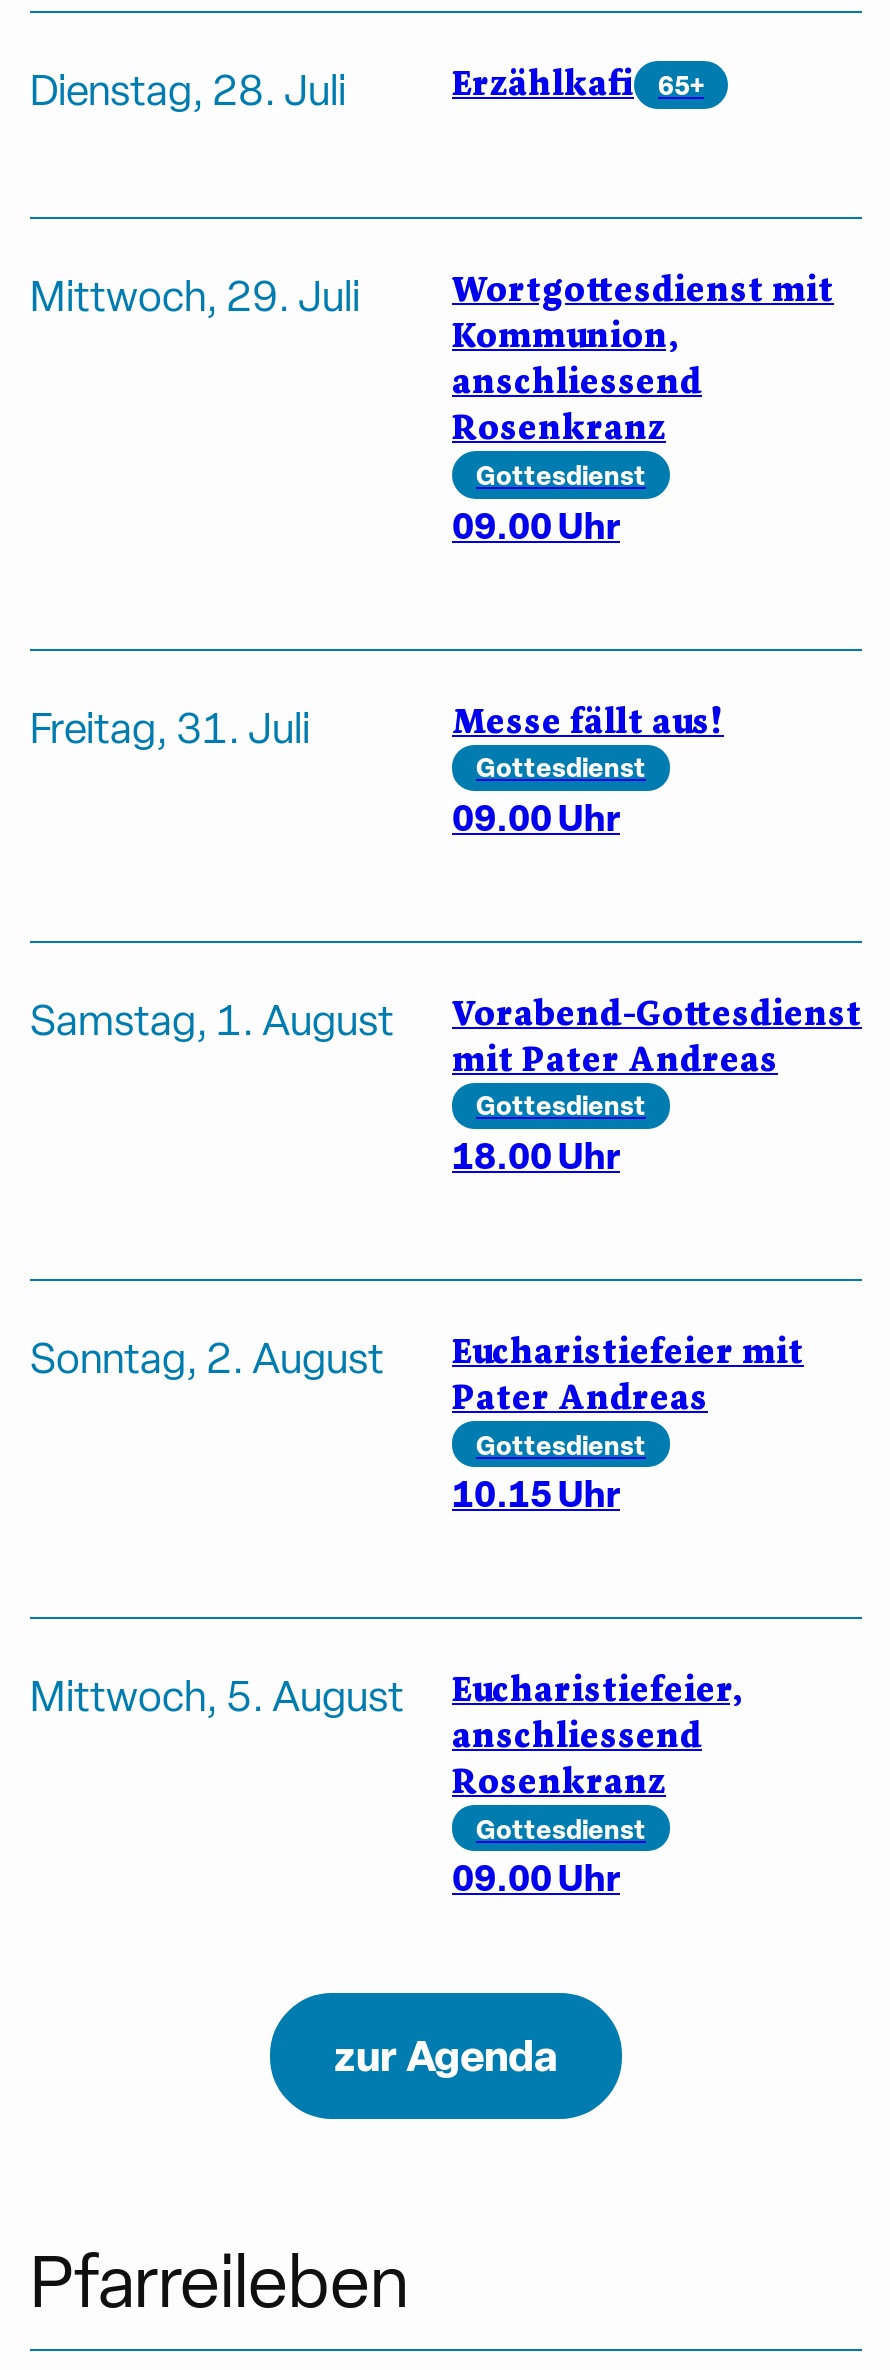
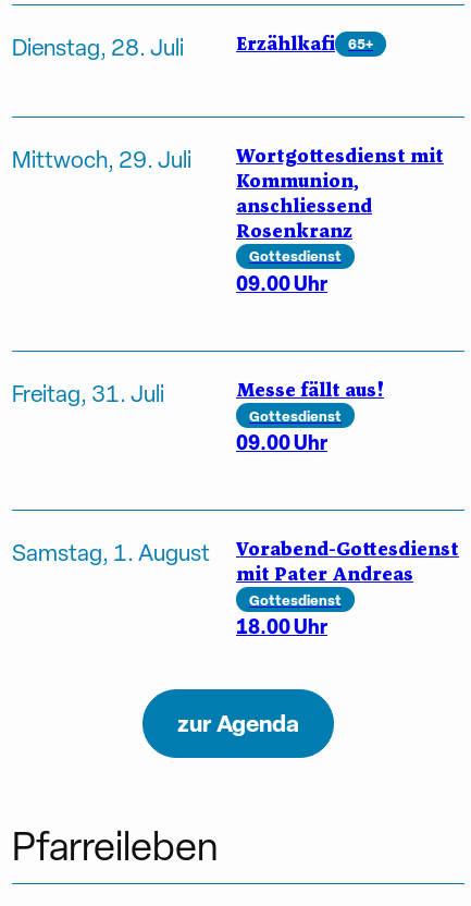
[30,1327,804,1519] Sonntag, 2. August | Eucharistiefeier mit | Pater Andreas | Gottesdienst | 10.15 Uhr -> none
[30,1665,742,1903] Mittwoch, 5. August | Eucharistiefeier, | anschliessend | Rosenkranz | Gottesdienst | 09.00 Uhr -> none

